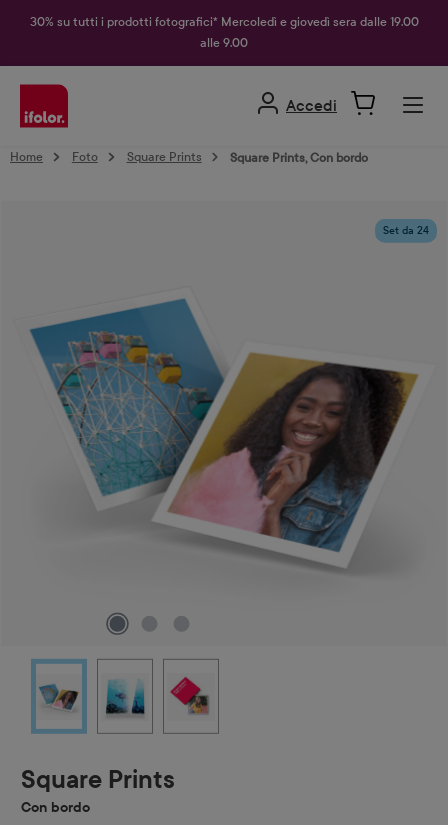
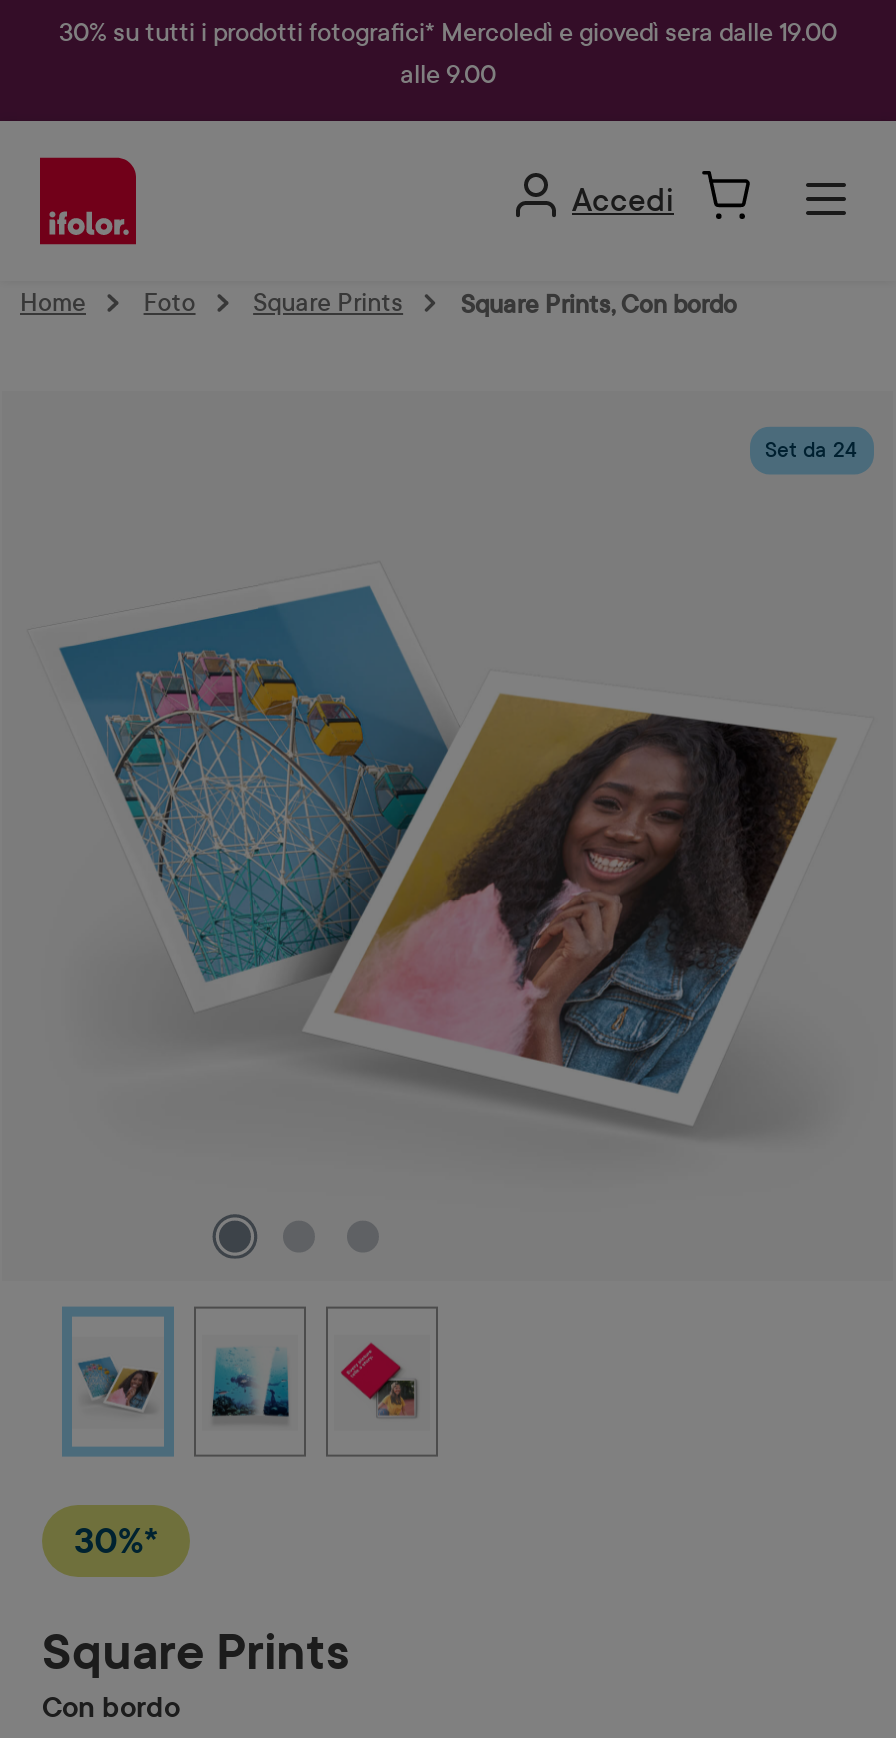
none -> [74,1521,158,1561] 30%*

